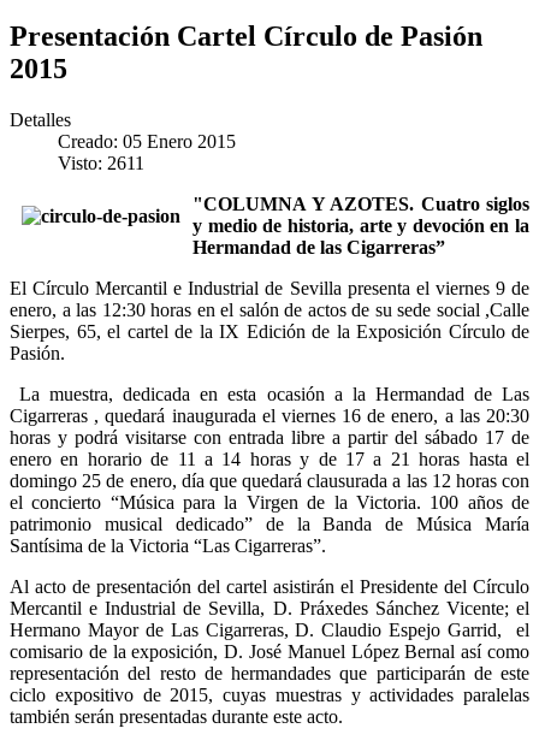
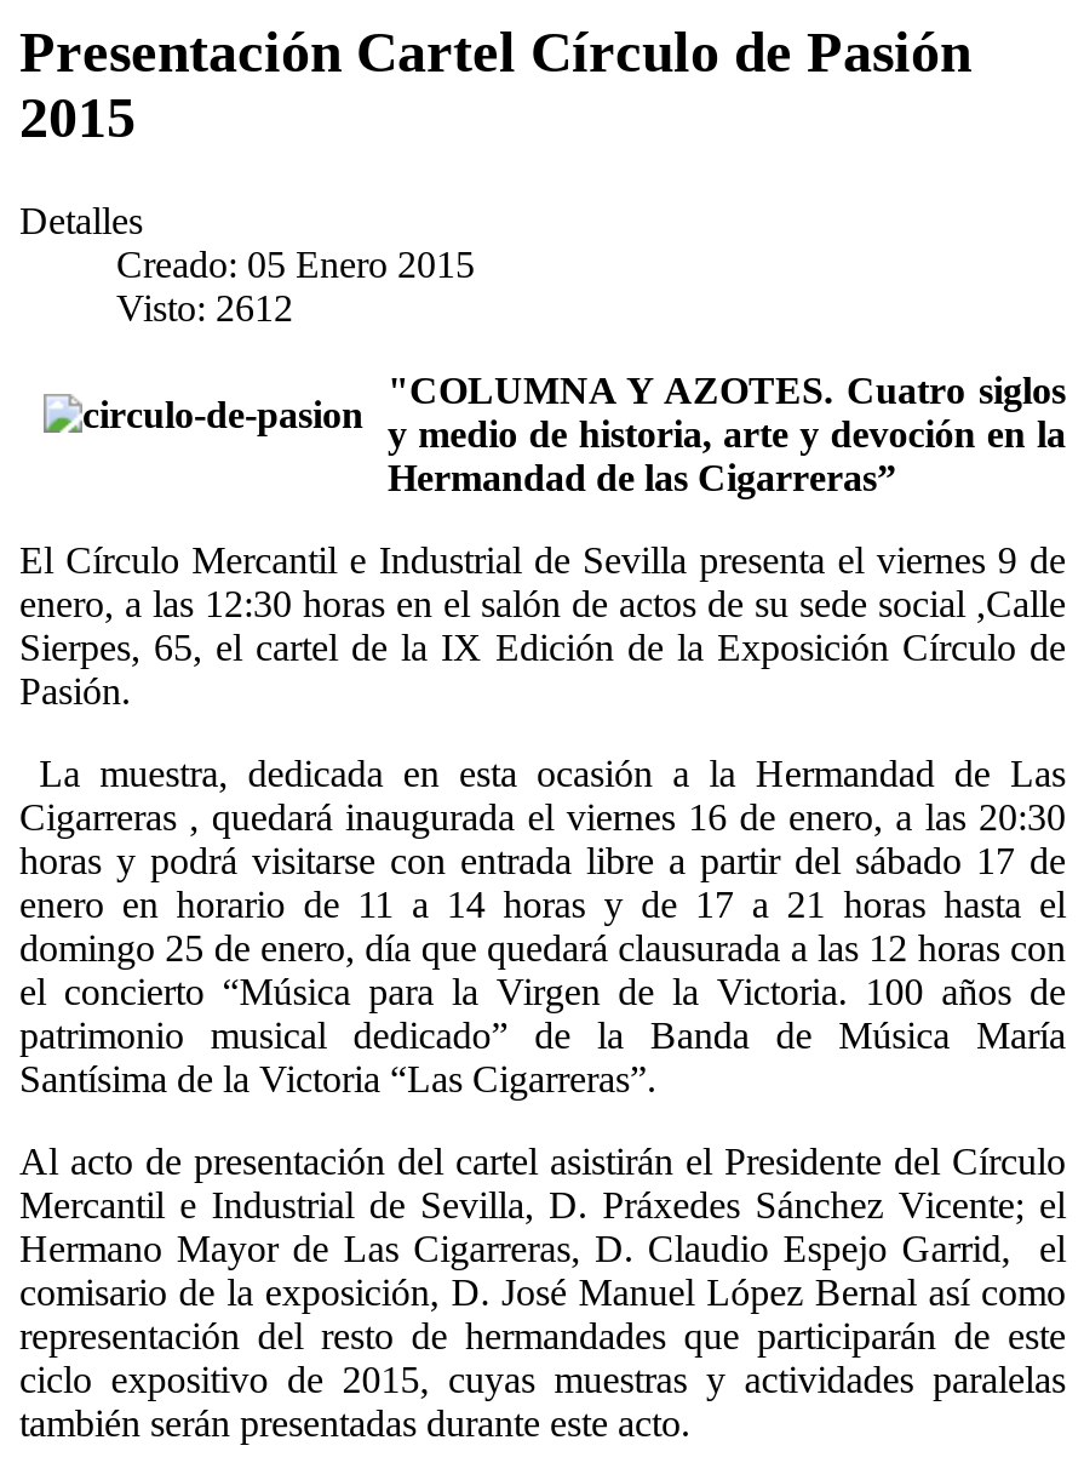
[58,153,144,173] Visto: 2611 -> [116,287,293,328] Visto: 2612

